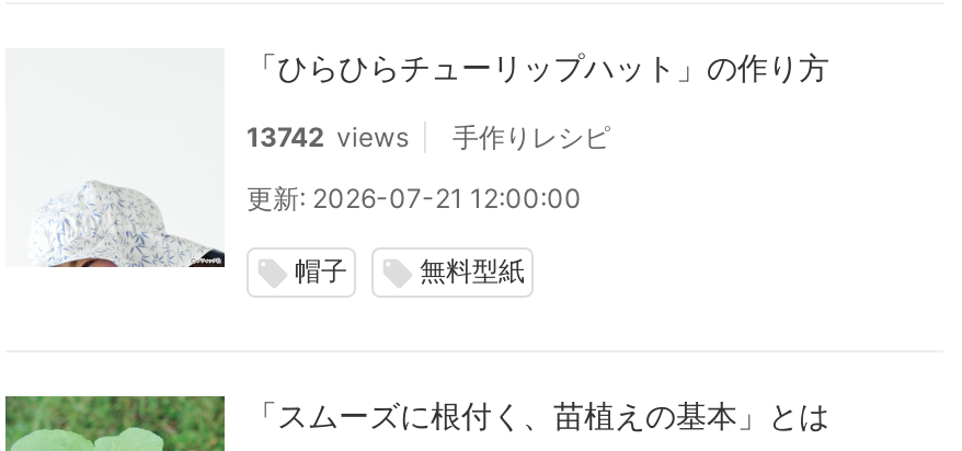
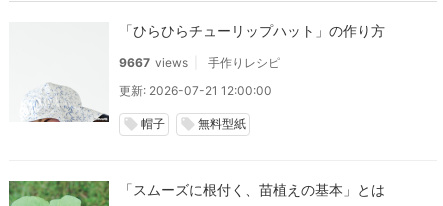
[247,120,610,153] 13742 views 手作りレシピ -> [119,55,280,70] 9667 views 手作りレシピ

